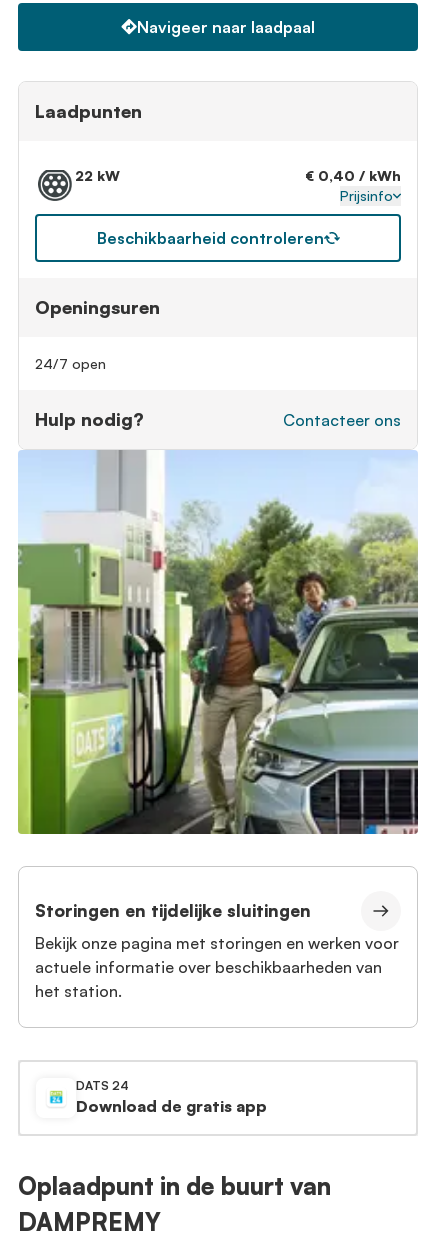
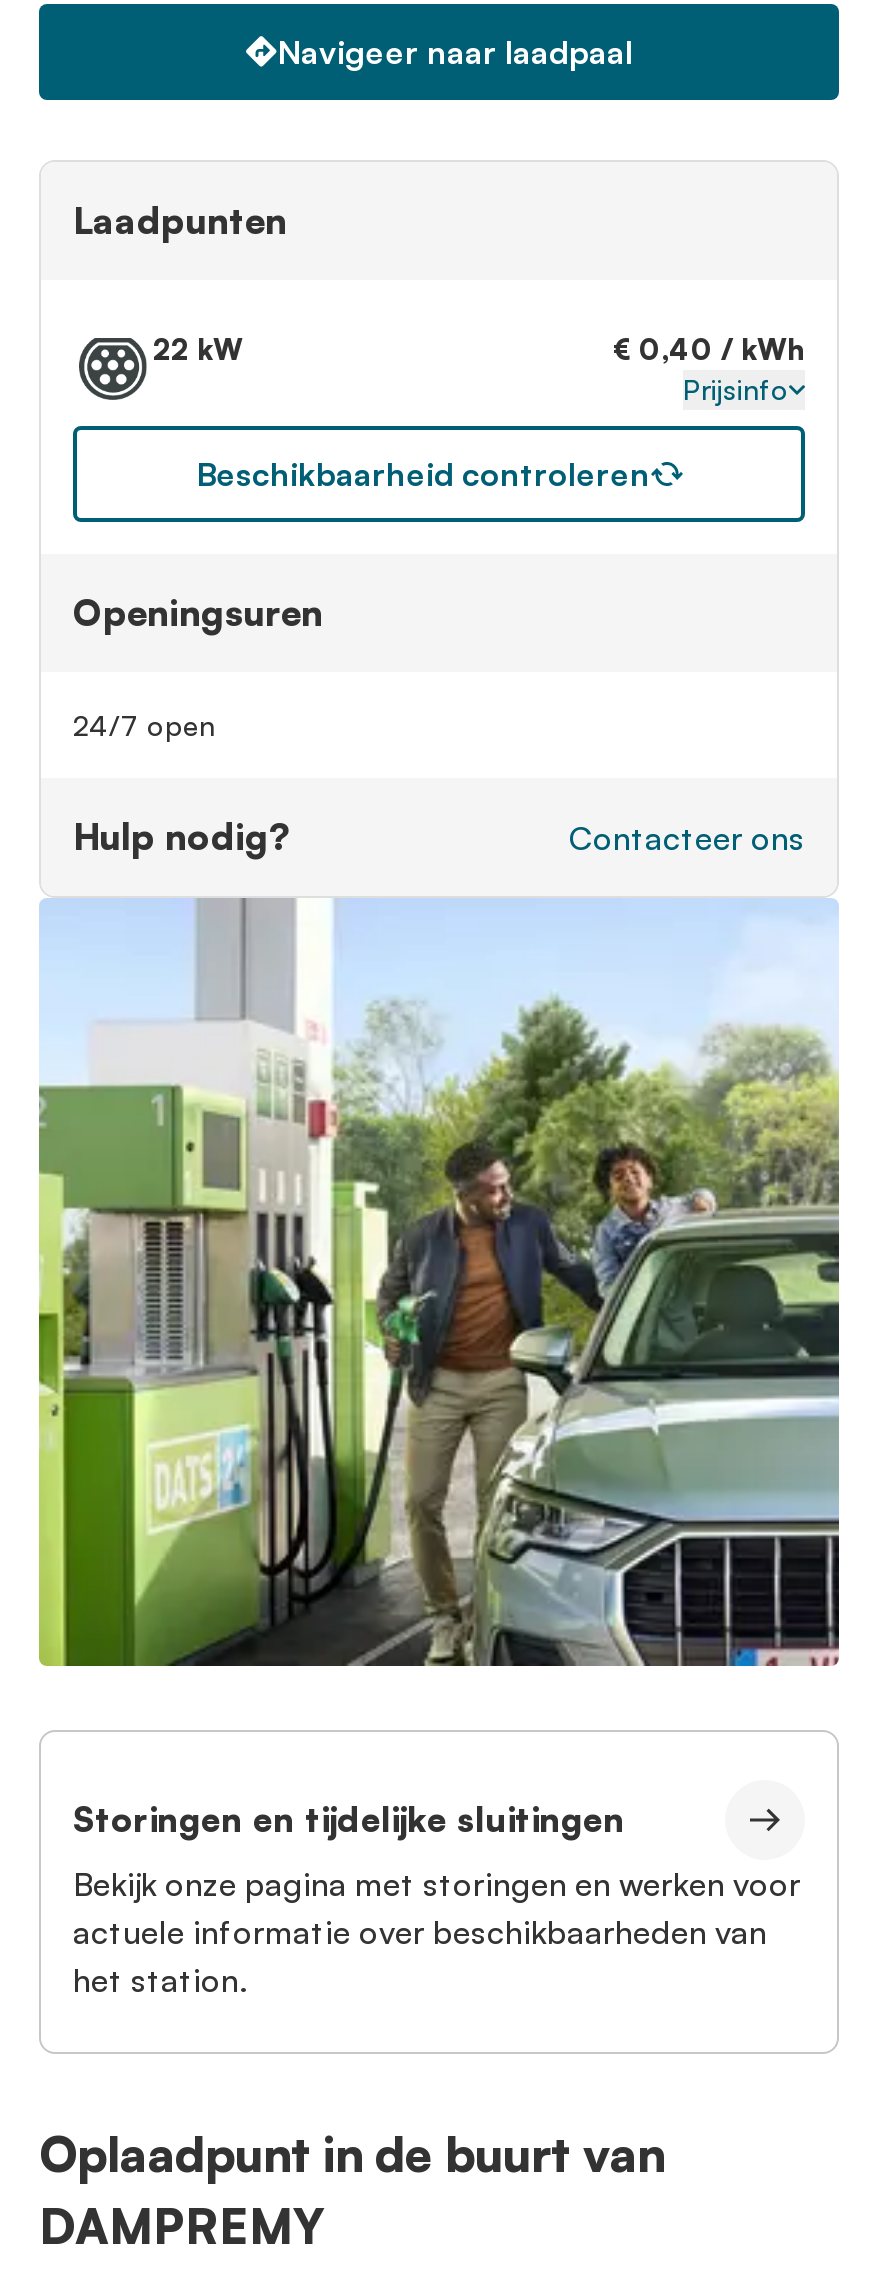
[76,1078,267,1116] DATS 24 | Download de gratis app -> none

